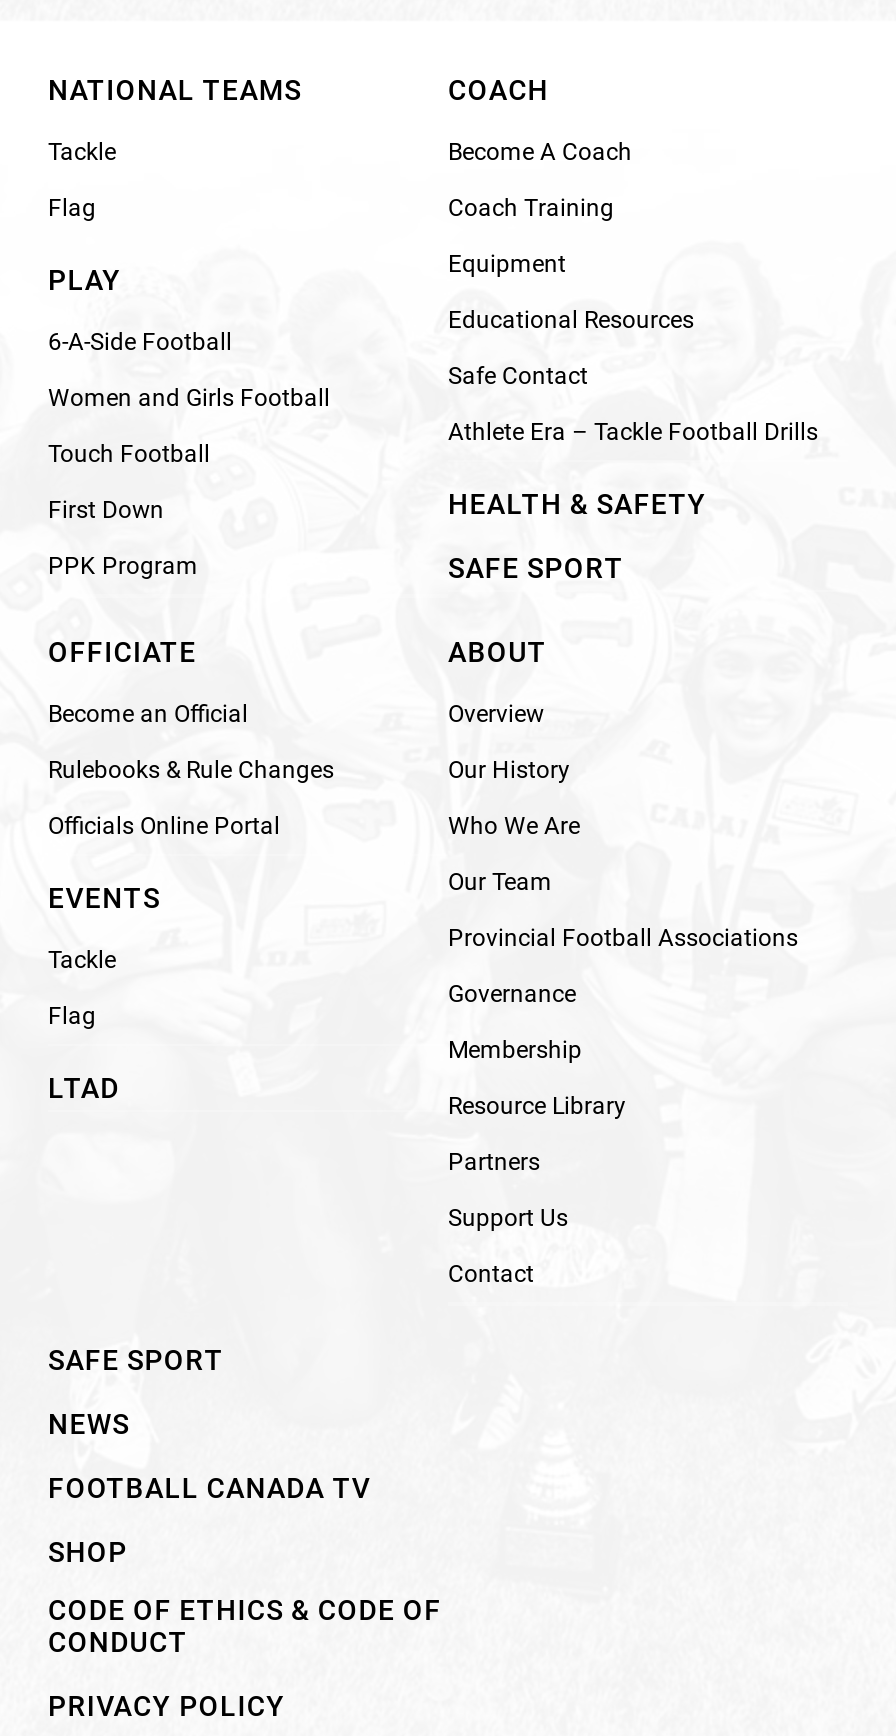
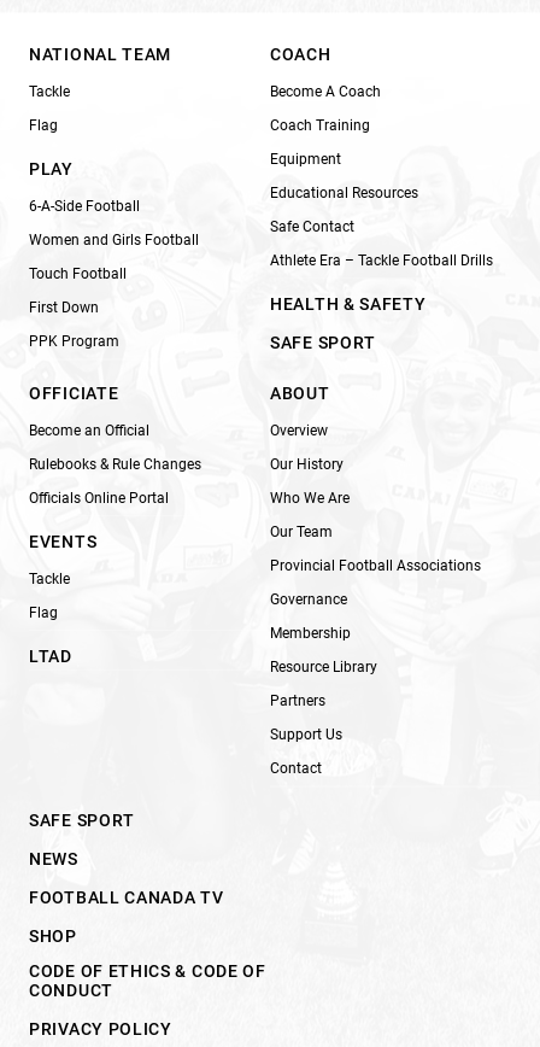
[48,74,302,106] NATIONAL TEAMS -> [29,45,171,64] NATIONAL TEAM

